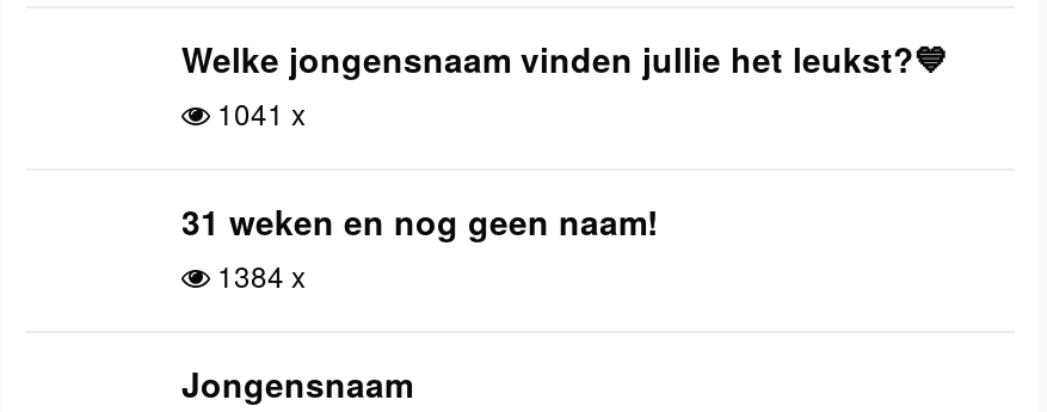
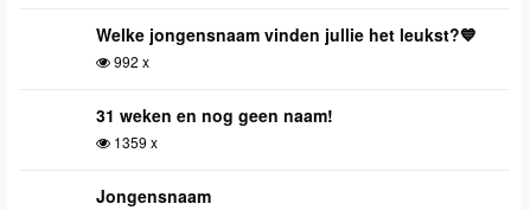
[210,92,306,133] 1041 x -> [110,51,149,71] 992 x
[210,254,306,295] 1384 x -> [110,132,158,152] 1359 x

